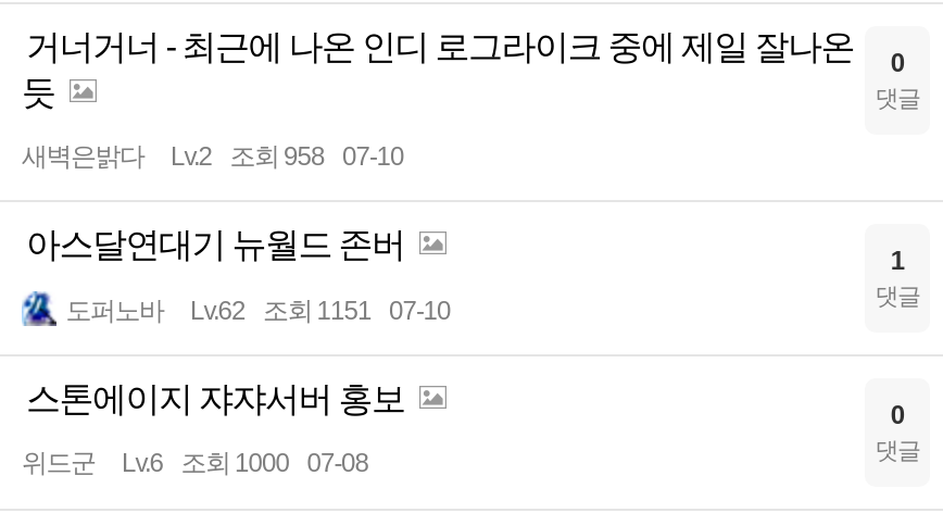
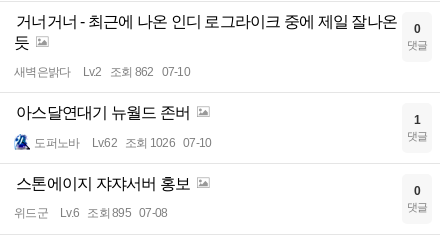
[22,142,404,173] 새벽은밝다 Lv.2 조회 958 07-10 -> [14,65,190,79] 새벽은밝다 Lv.2 조회 862 07-10
[66,296,450,327] 도퍼노바 Lv.62 조회 1151 07-10 -> [34,136,211,150] 도퍼노바 Lv.62 조회 1026 07-10
[22,449,368,479] 위드군 Lv.6 조회 1000 07-08 -> [14,206,167,220] 위드군 Lv.6 조회 895 07-08

